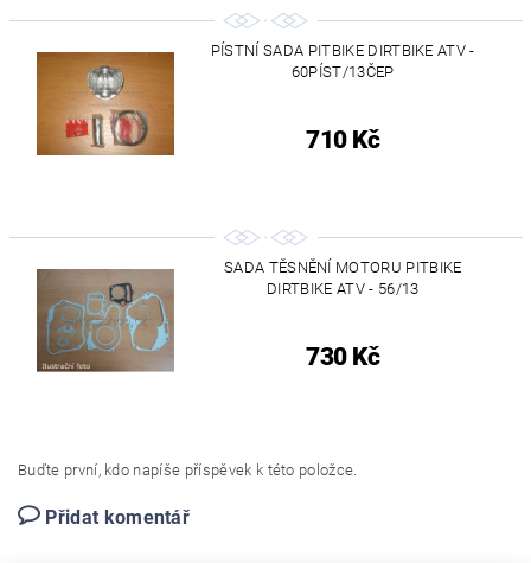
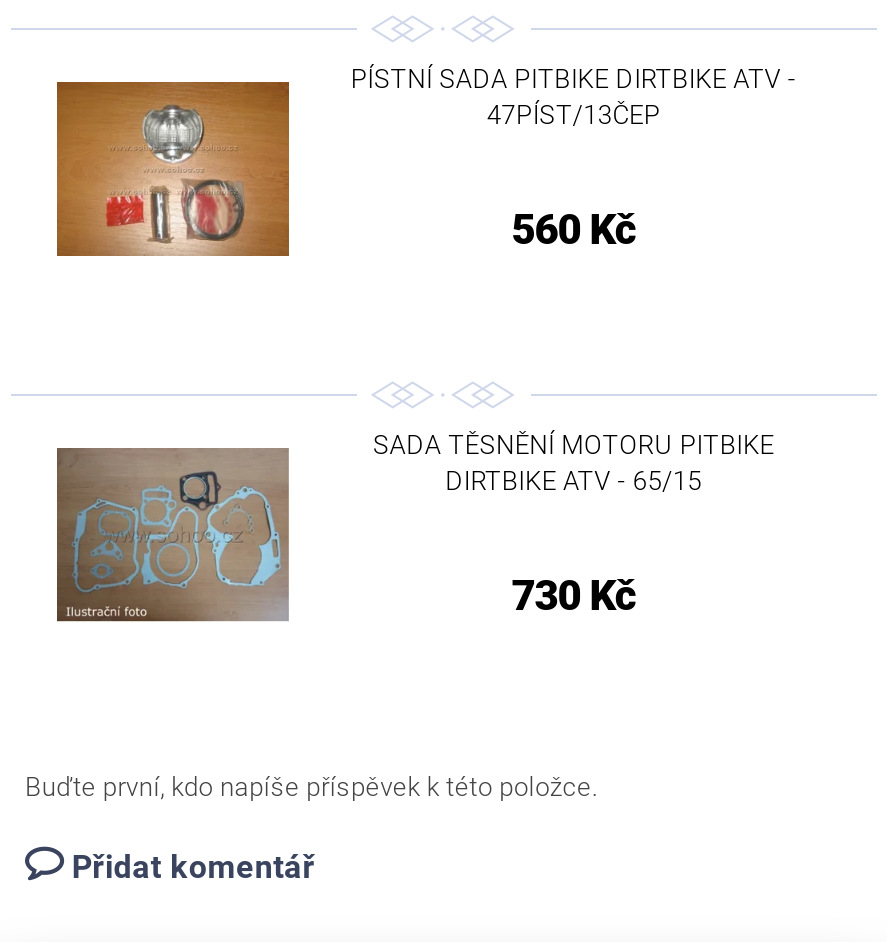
[291,62,394,80] 60PÍST/13ČEP -> [487,99,660,129] 47PÍST/13ČEP
[306,125,380,154] 710 Kč -> [511,205,636,253] 560 Kč
[267,279,419,297] DIRTBIKE ATV - 56/13 -> [445,466,702,496] DIRTBIKE ATV - 65/15

